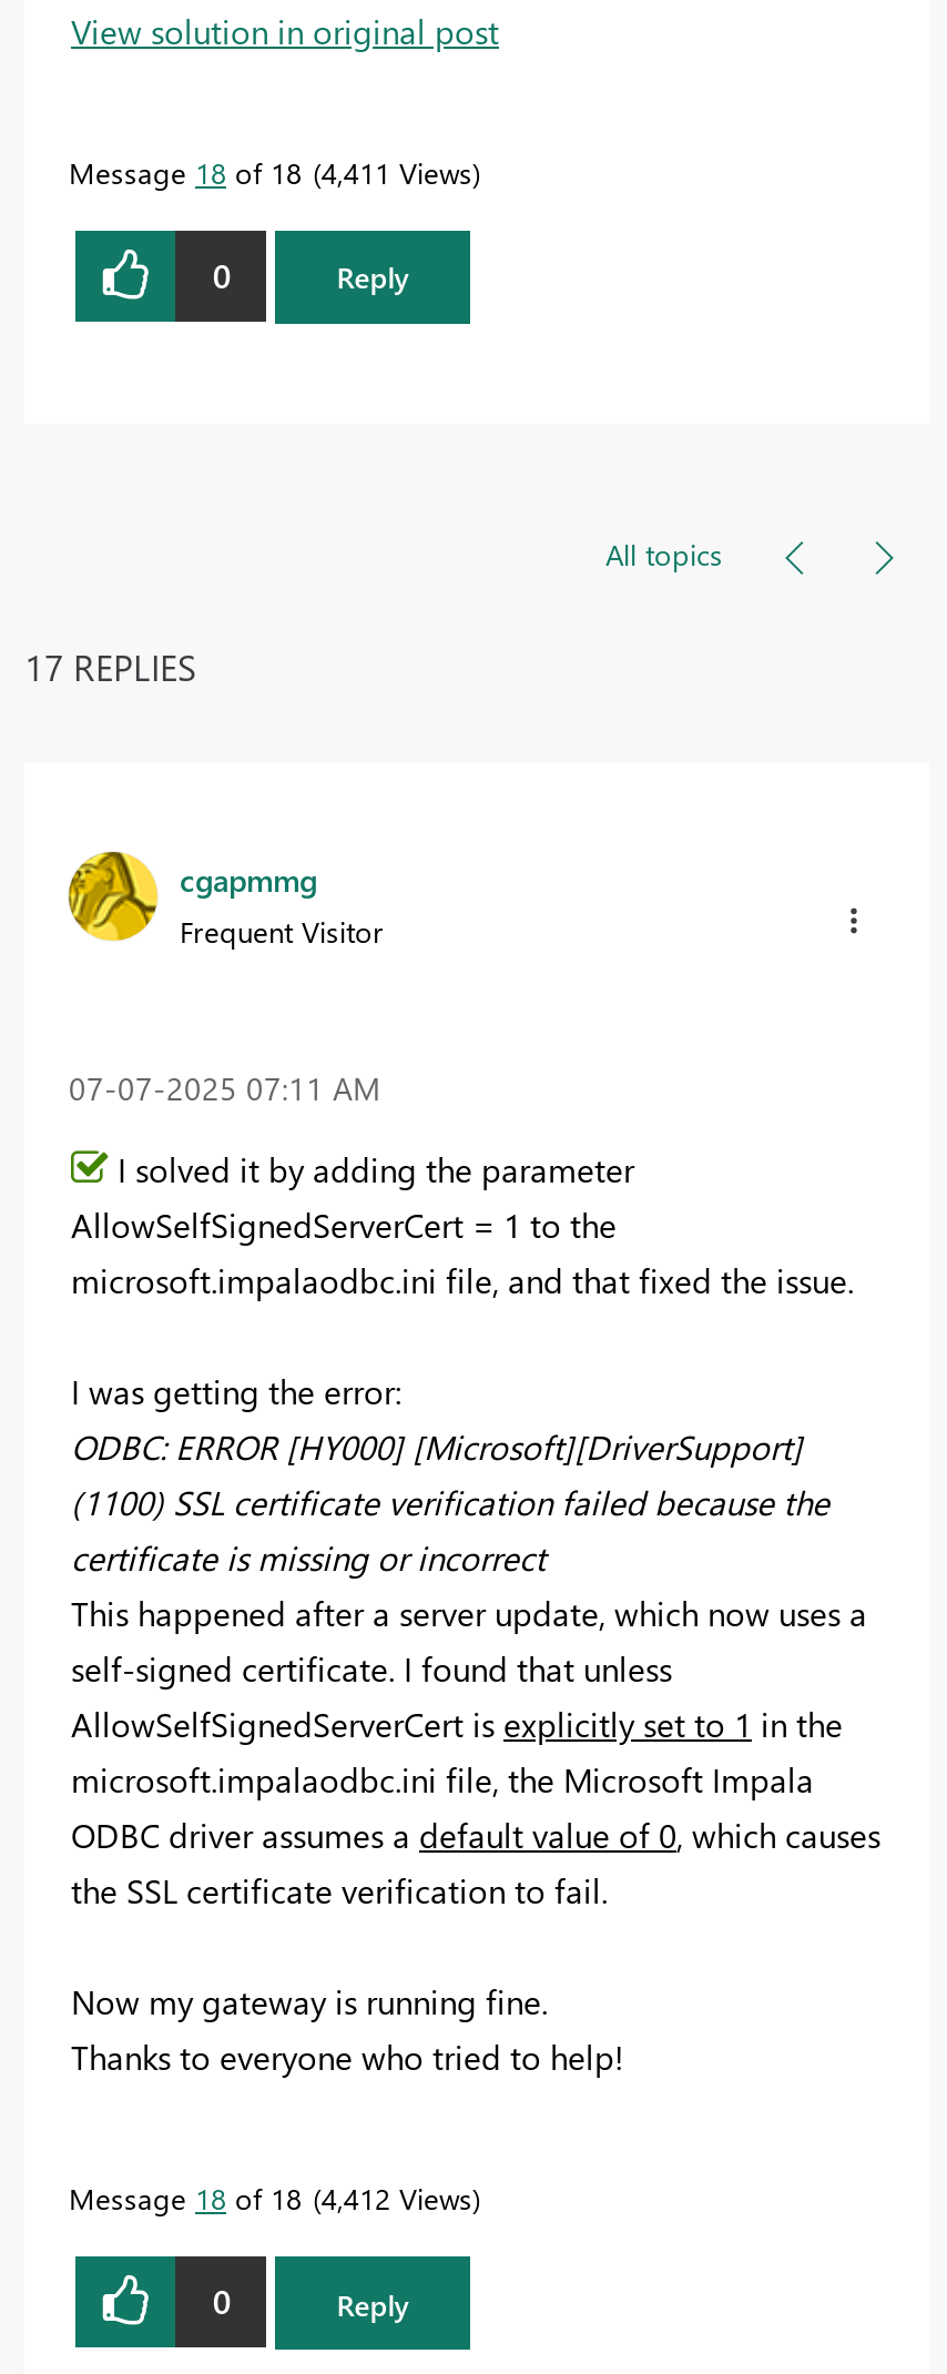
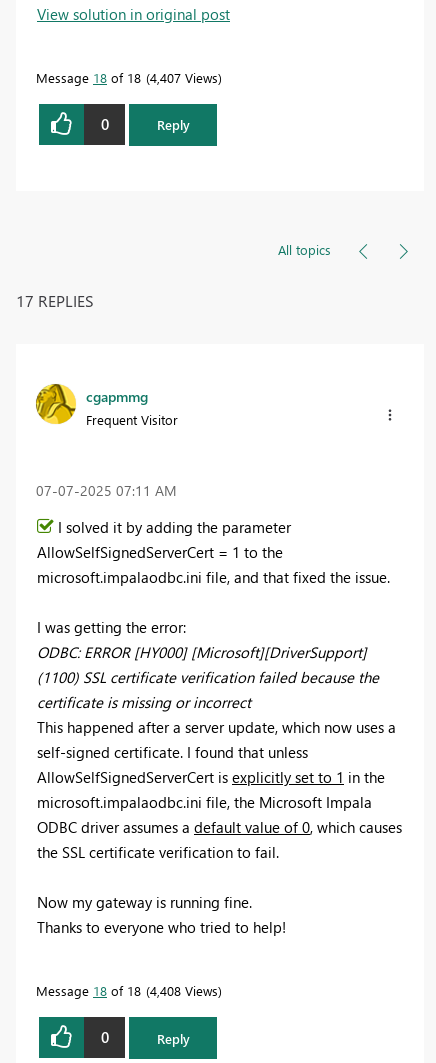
[69,152,472,190] Message 18 of 18 4,411 Views -> [36,68,218,85] Message 18 of 18 4,407 Views
[69,2179,472,2216] Message 18 of 18 4,412 Views -> [36,982,218,999] Message 18 of 18 4,408 Views

